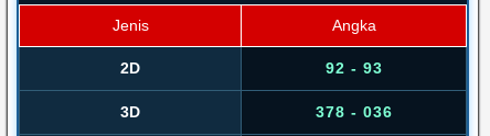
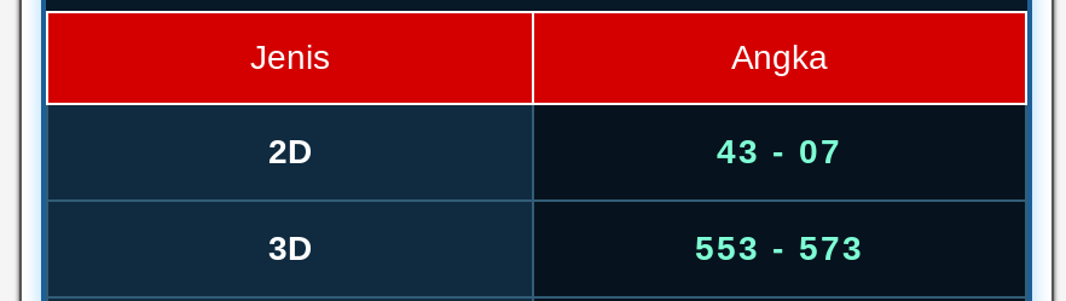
[325,59,382,77] 92 - 93 -> [717,132,842,171] 43 - 07
[315,103,392,121] 378 - 036 -> [695,229,864,267] 553 - 573

